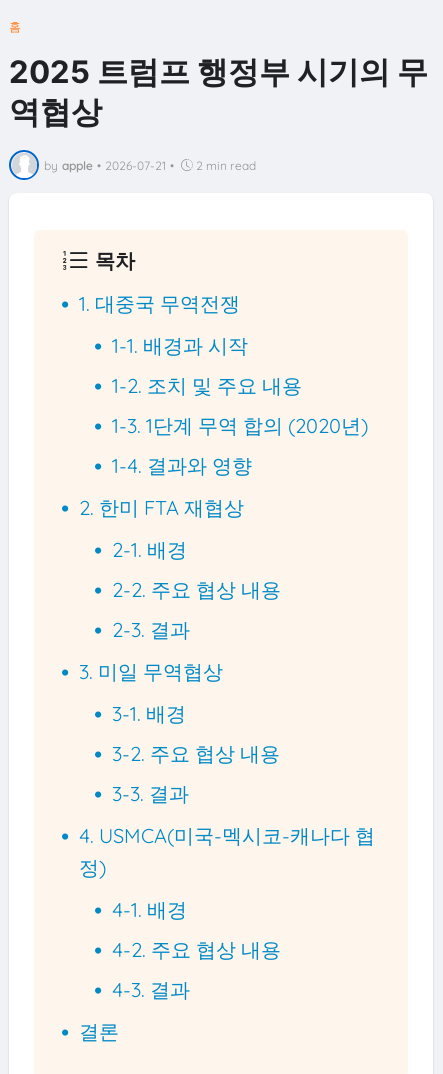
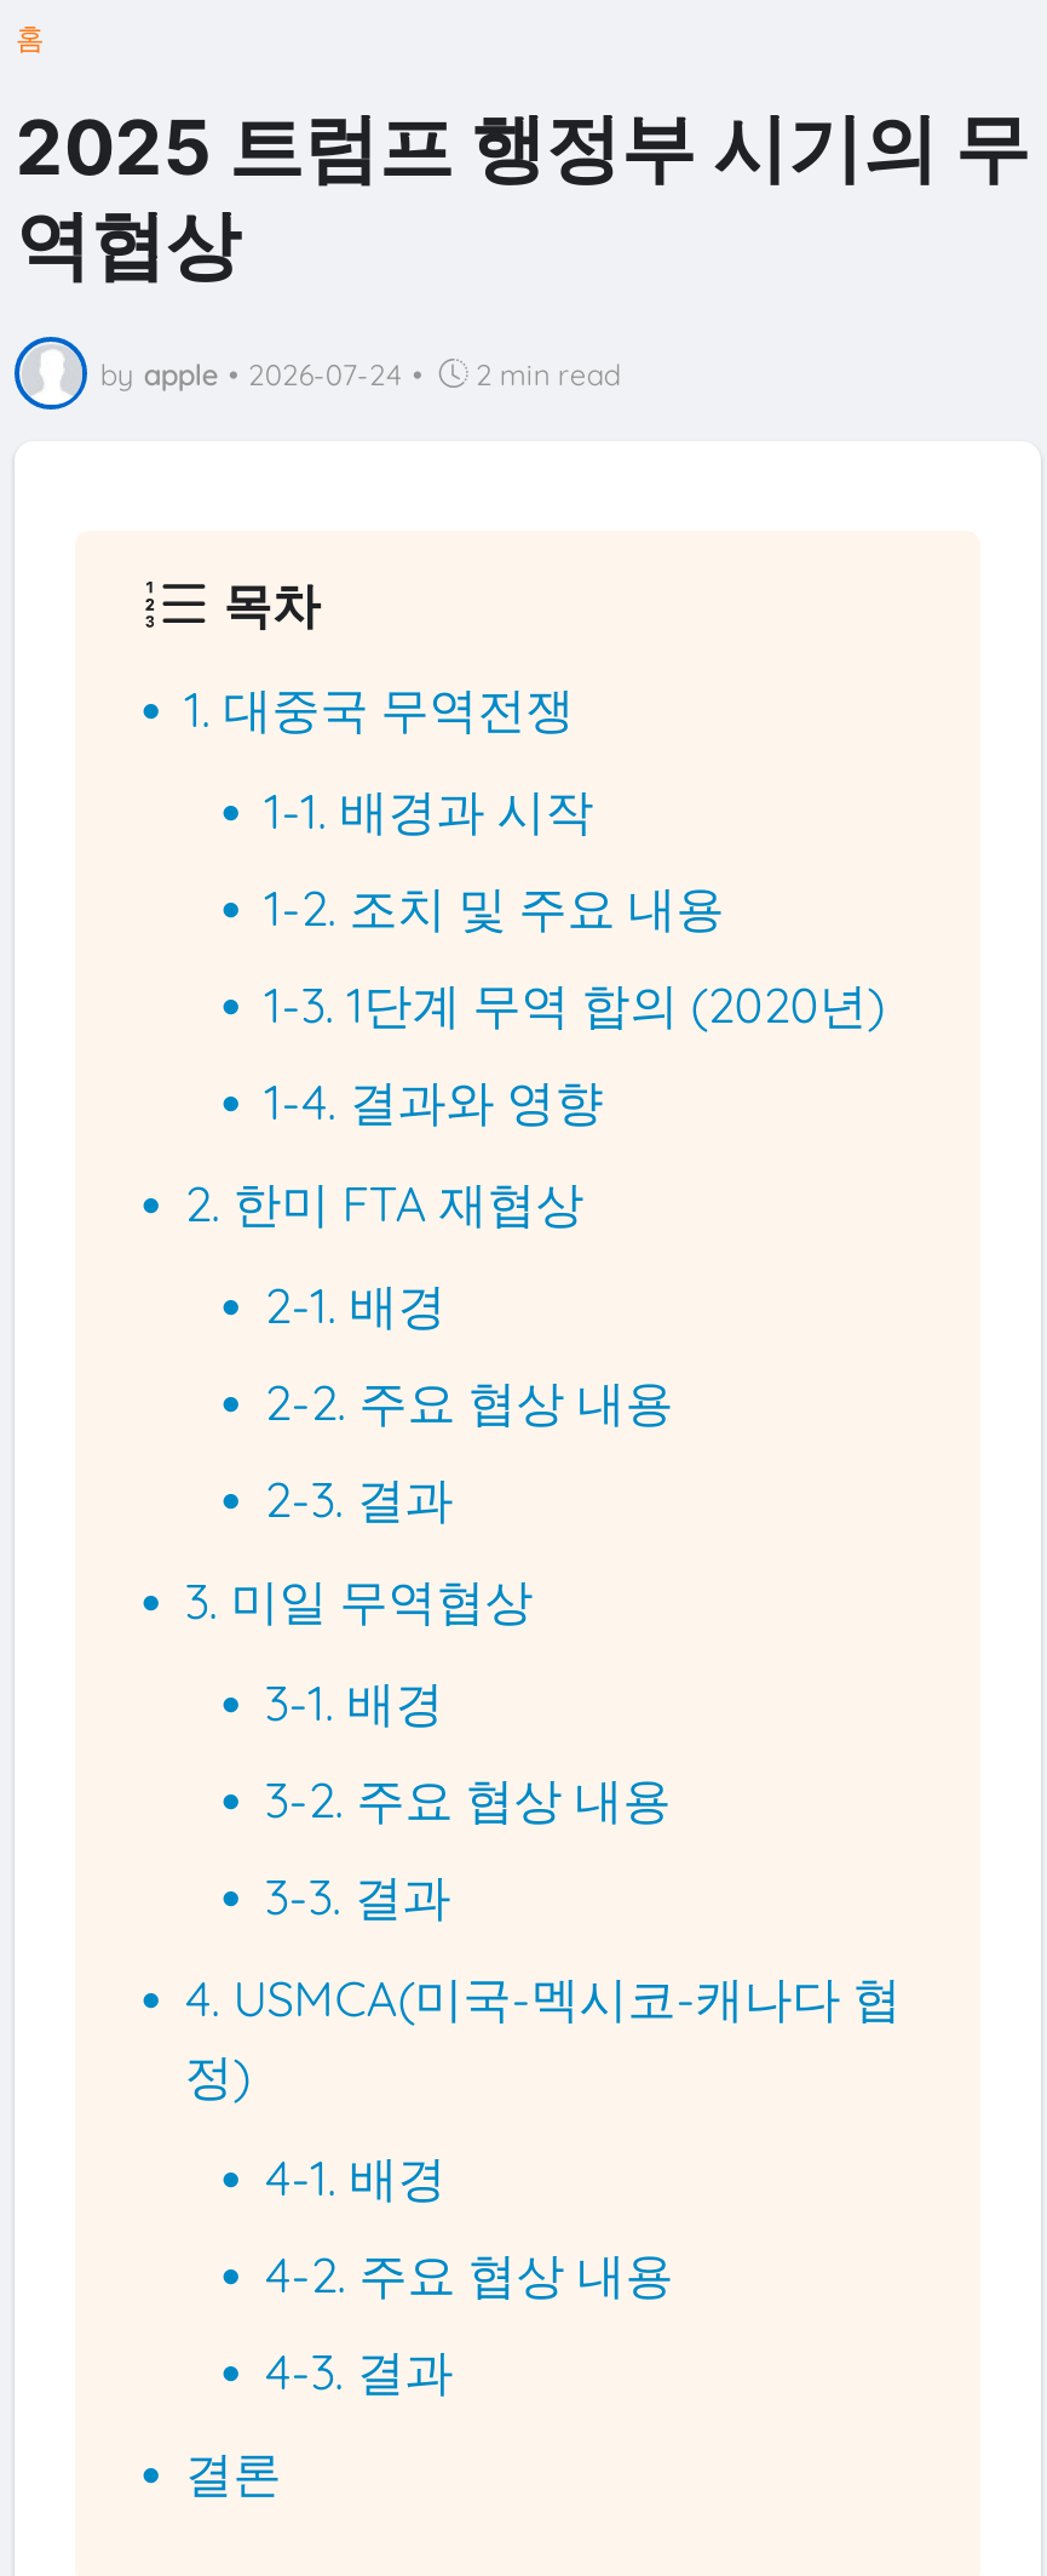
[44,158,256,173] by apple • 2026-07-21 • 2 min read -> [100,356,620,392] by apple • 2026-07-24 • 2 min read

